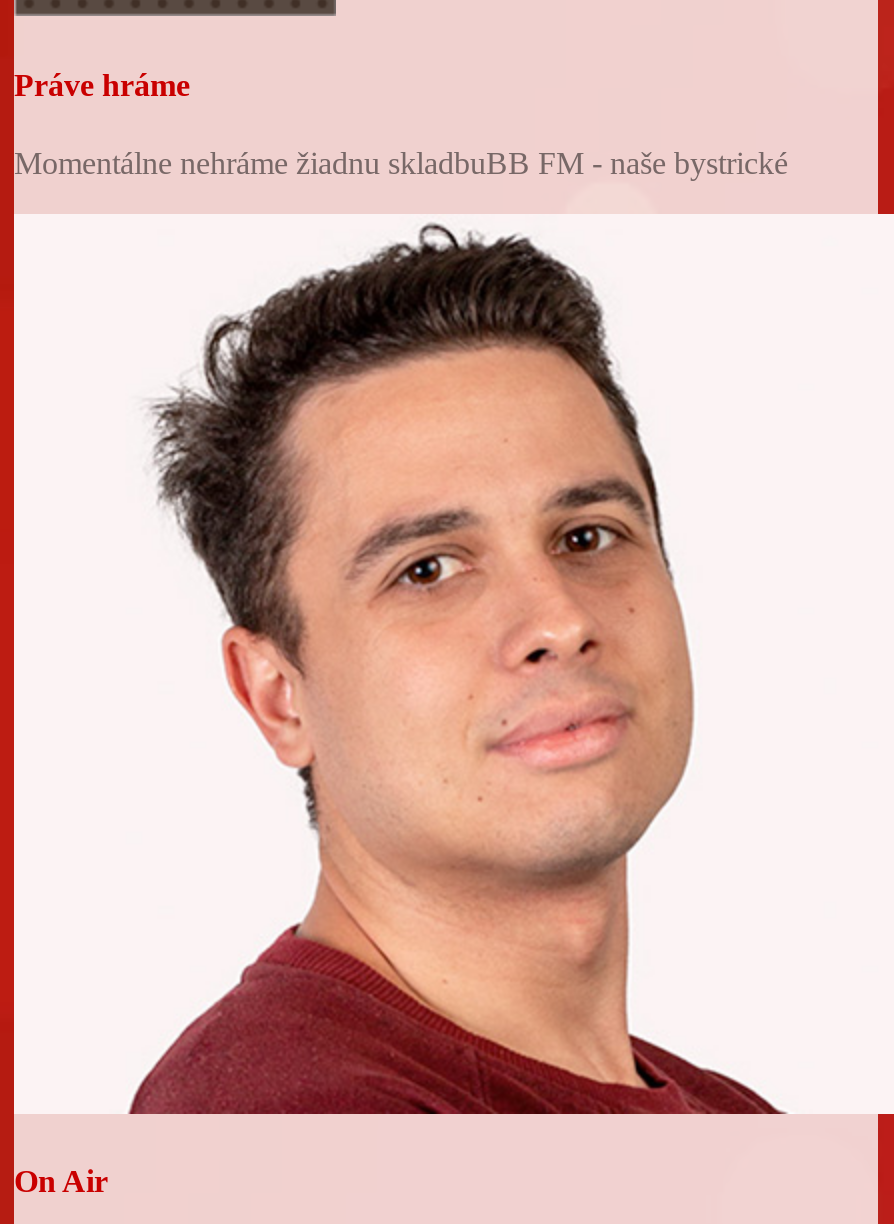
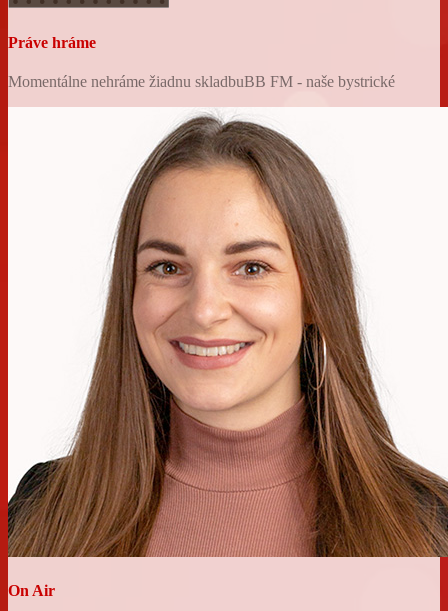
[12,222,888,1116] [image] -> [7,112,445,558] [image]

